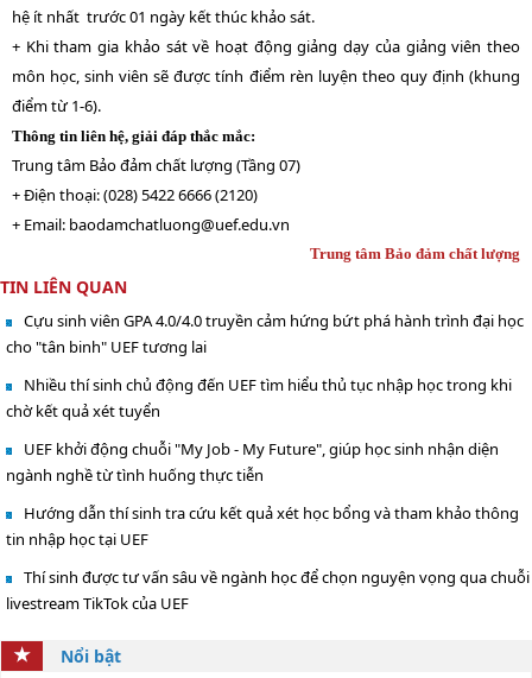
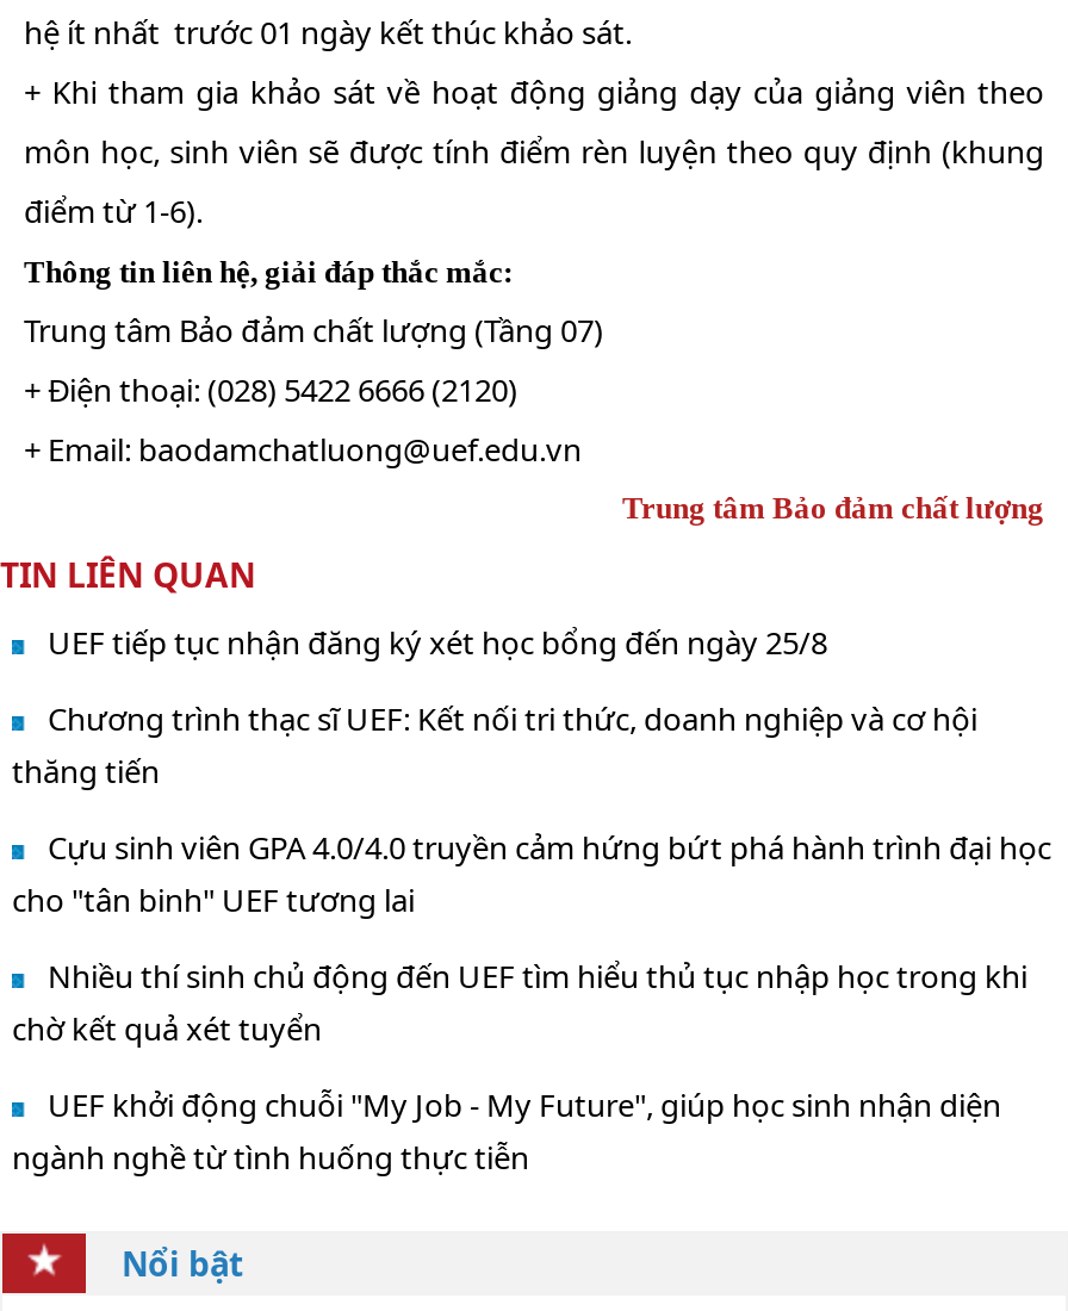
none -> [12,622,977,793] UEF tiếp tục nhận đăng ký xét học bổng đến ngày 25/8 | Chương trình thạc sĩ UEF: Kết nối tri thức, doanh nghiệp và cơ hội | thăng tiến
moved [6,310,524,486] -> [12,827,1051,1179]: Cựu sinh viên GPA 4.0/4.0 truyền cảm hứng bứt phá hành trình đại học | cho "tân binh" UEF tương lai | Nhiều thí sinh chủ động đến UEF tìm hiểu thủ tục nhập học trong khi | chờ kết quả xét tuyển | UEF khởi động chuỗi "My Job - My Future", giúp học sinh nhận diện | ngành nghề từ tình huống thực tiễn
[6,503,530,614] Hướng dẫn thí sinh tra cứu kết quả xét học bổng và tham khảo thông | tin nhập học tại UEF | Thí sinh được tư vấn sâu về ngành học để chọn nguyện vọng qua chuỗi | livestream TikTok của UEF -> none

